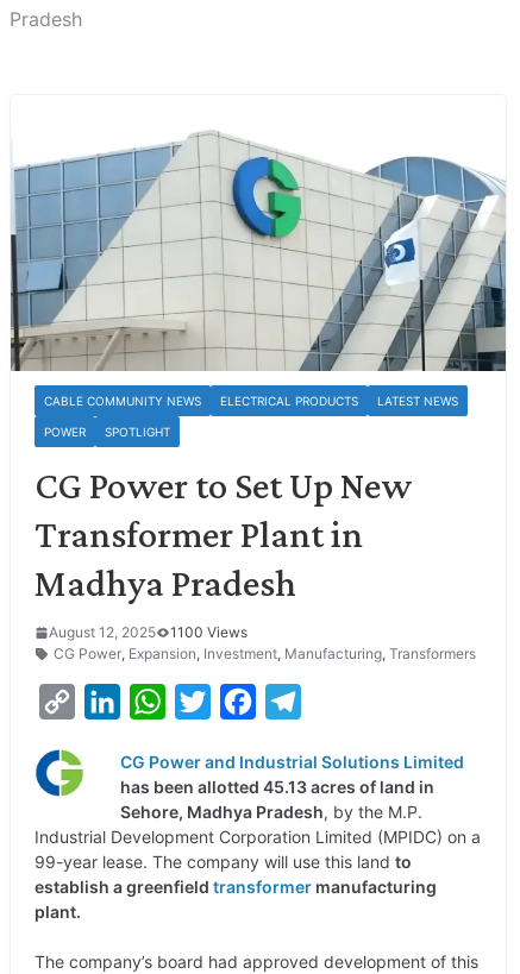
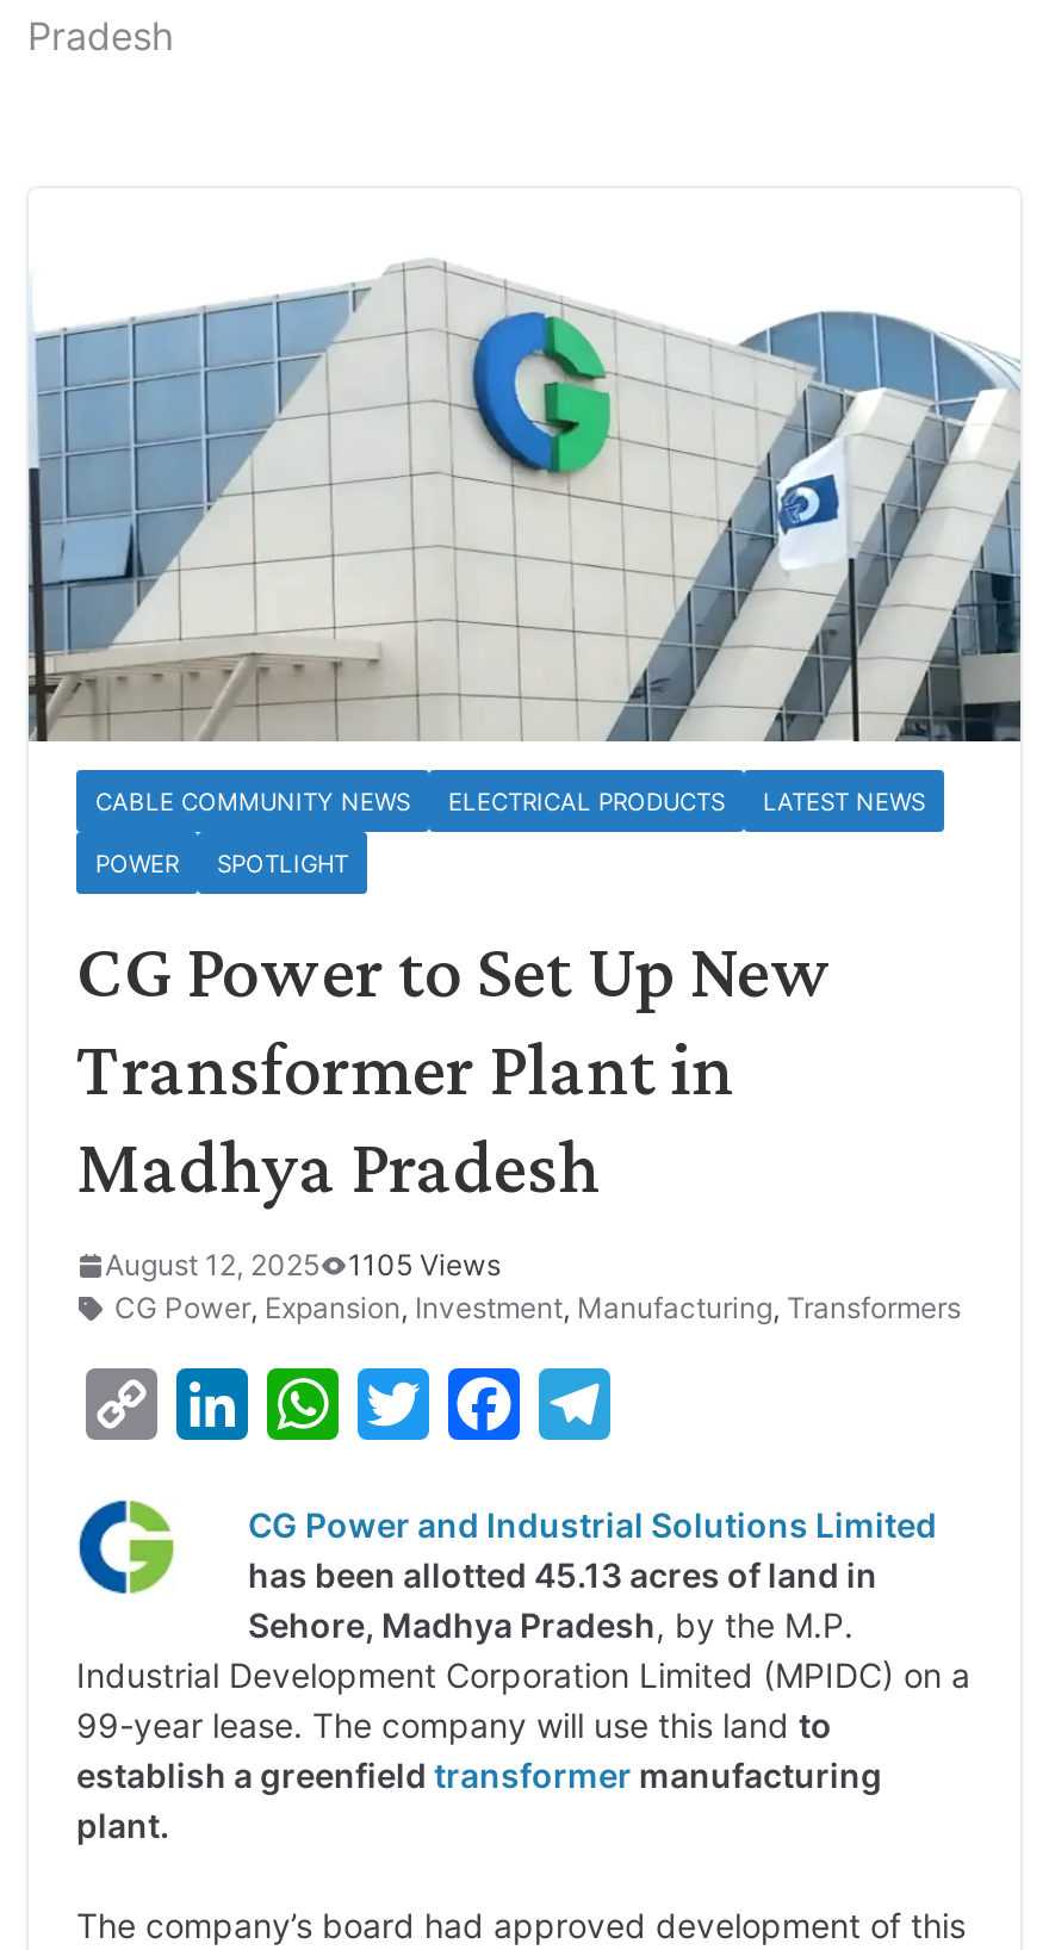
[49,623,248,640] August 12, 2025 1100 Views -> [105,1246,501,1282] August 12, 2025 1105 Views

